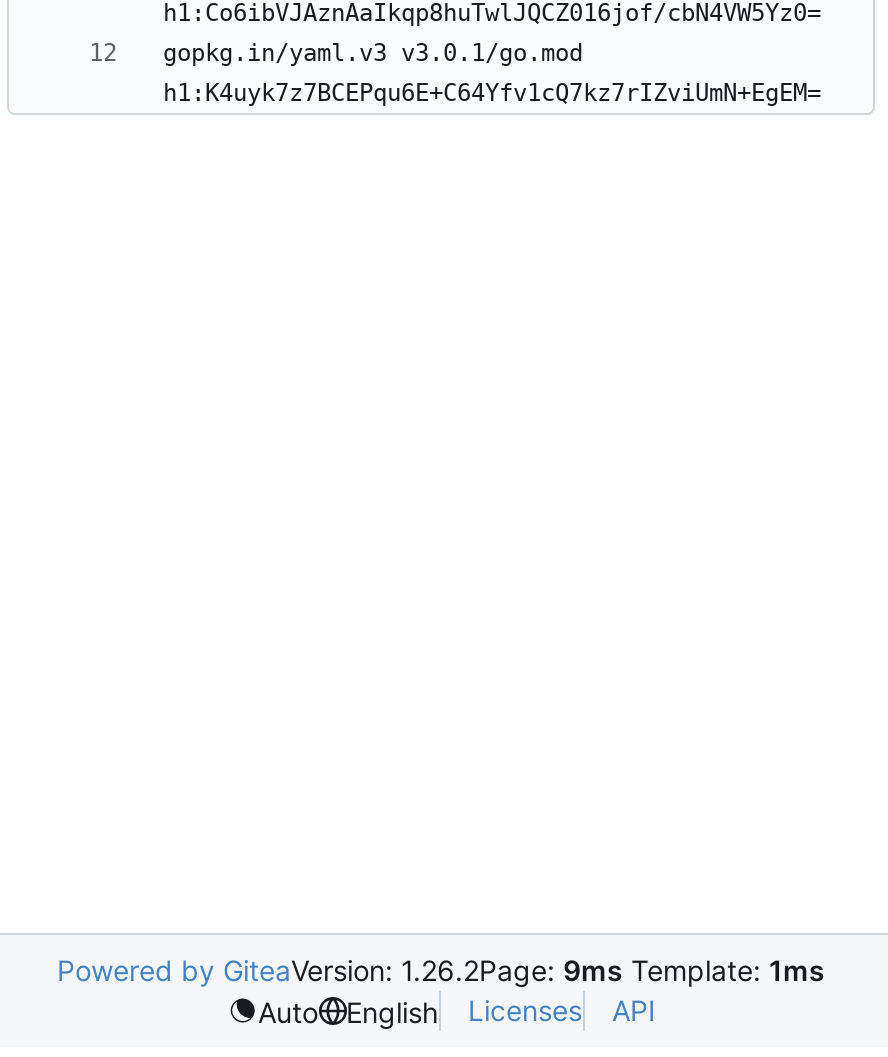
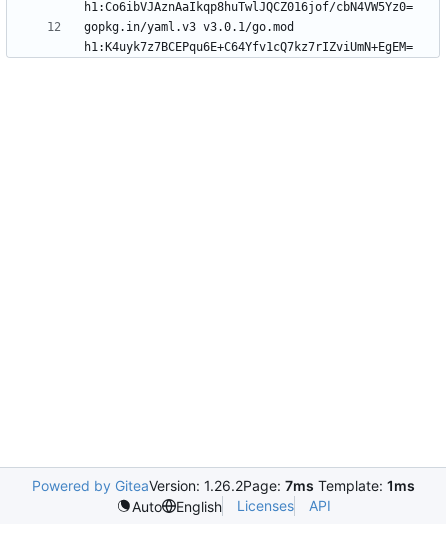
[57,953,825,987] Powered by GiteaVersion: 1.26.2Page: 9ms Template: 1ms -> [31,477,414,494] Powered by GiteaVersion: 1.26.2Page: 7ms Template: 1ms

